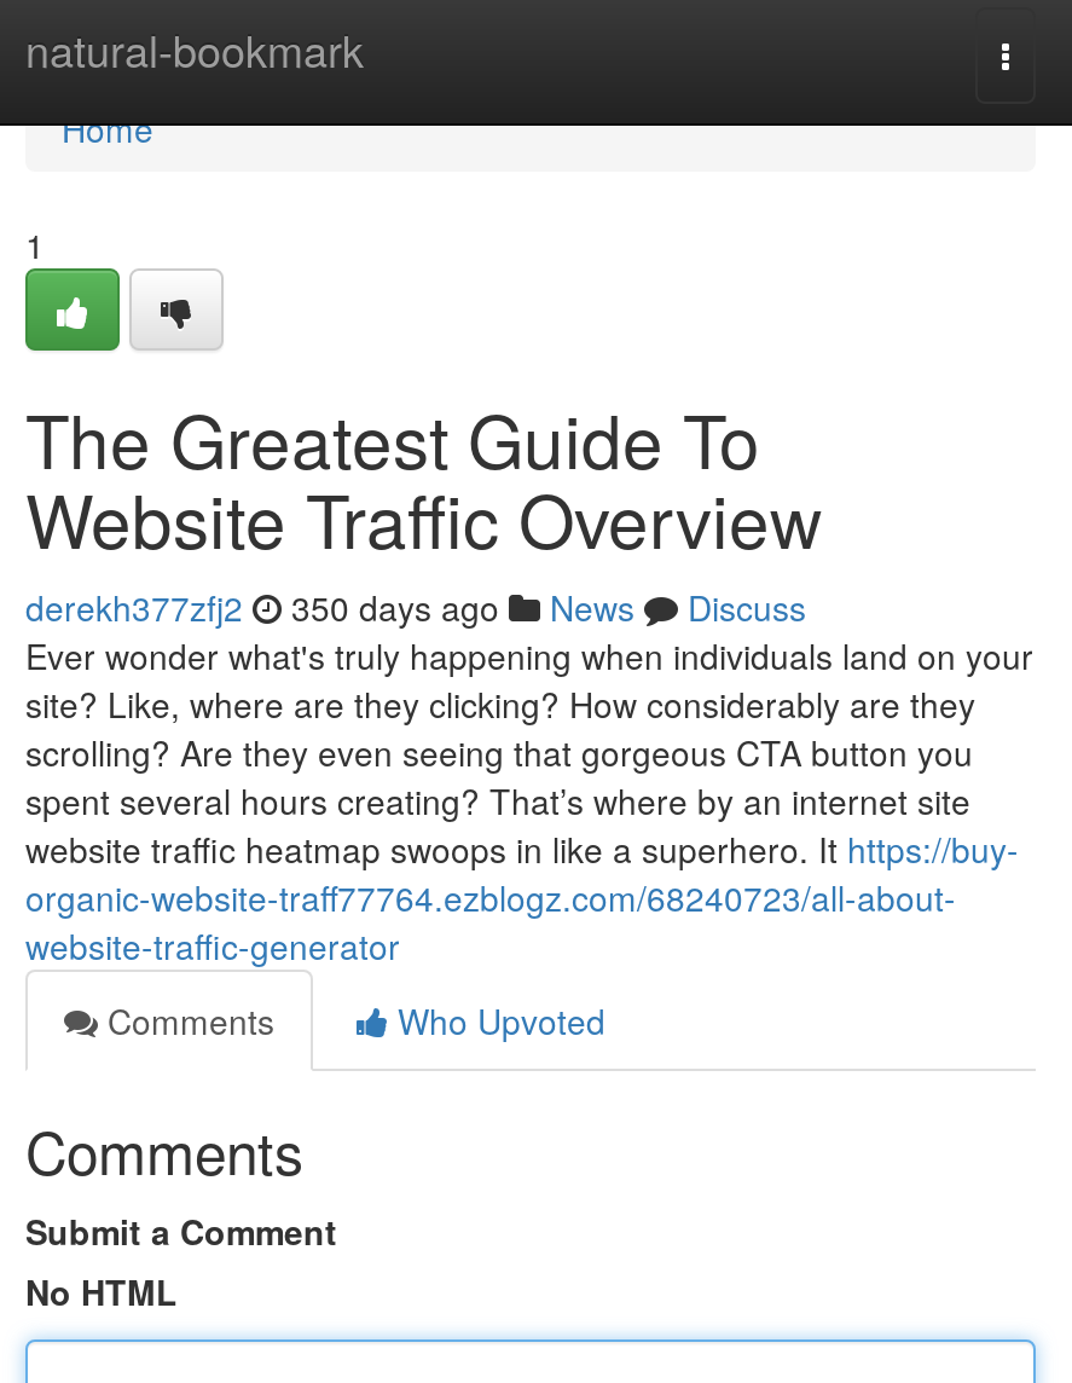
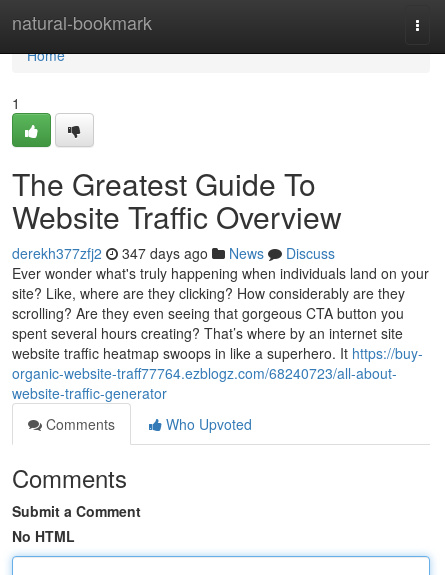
[25,583,806,631] derekh377zfj2 350 days ago News Discuss -> [12,243,335,263] derekh377zfj2 347 days ago News Discuss

